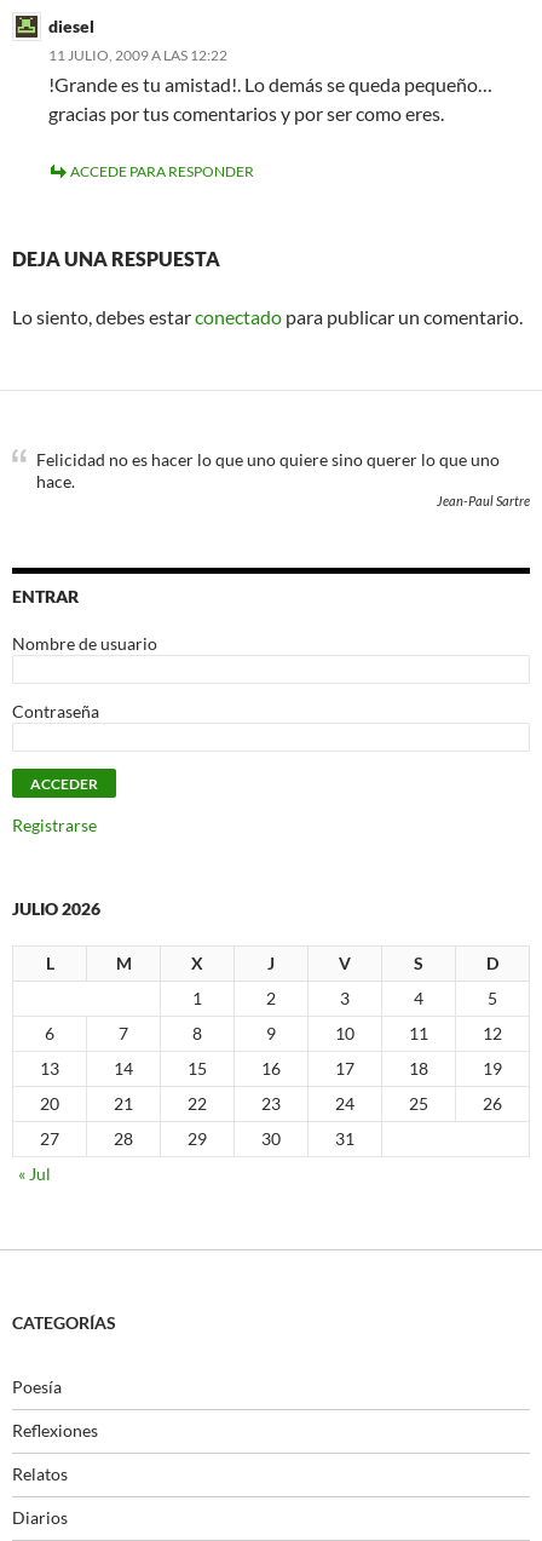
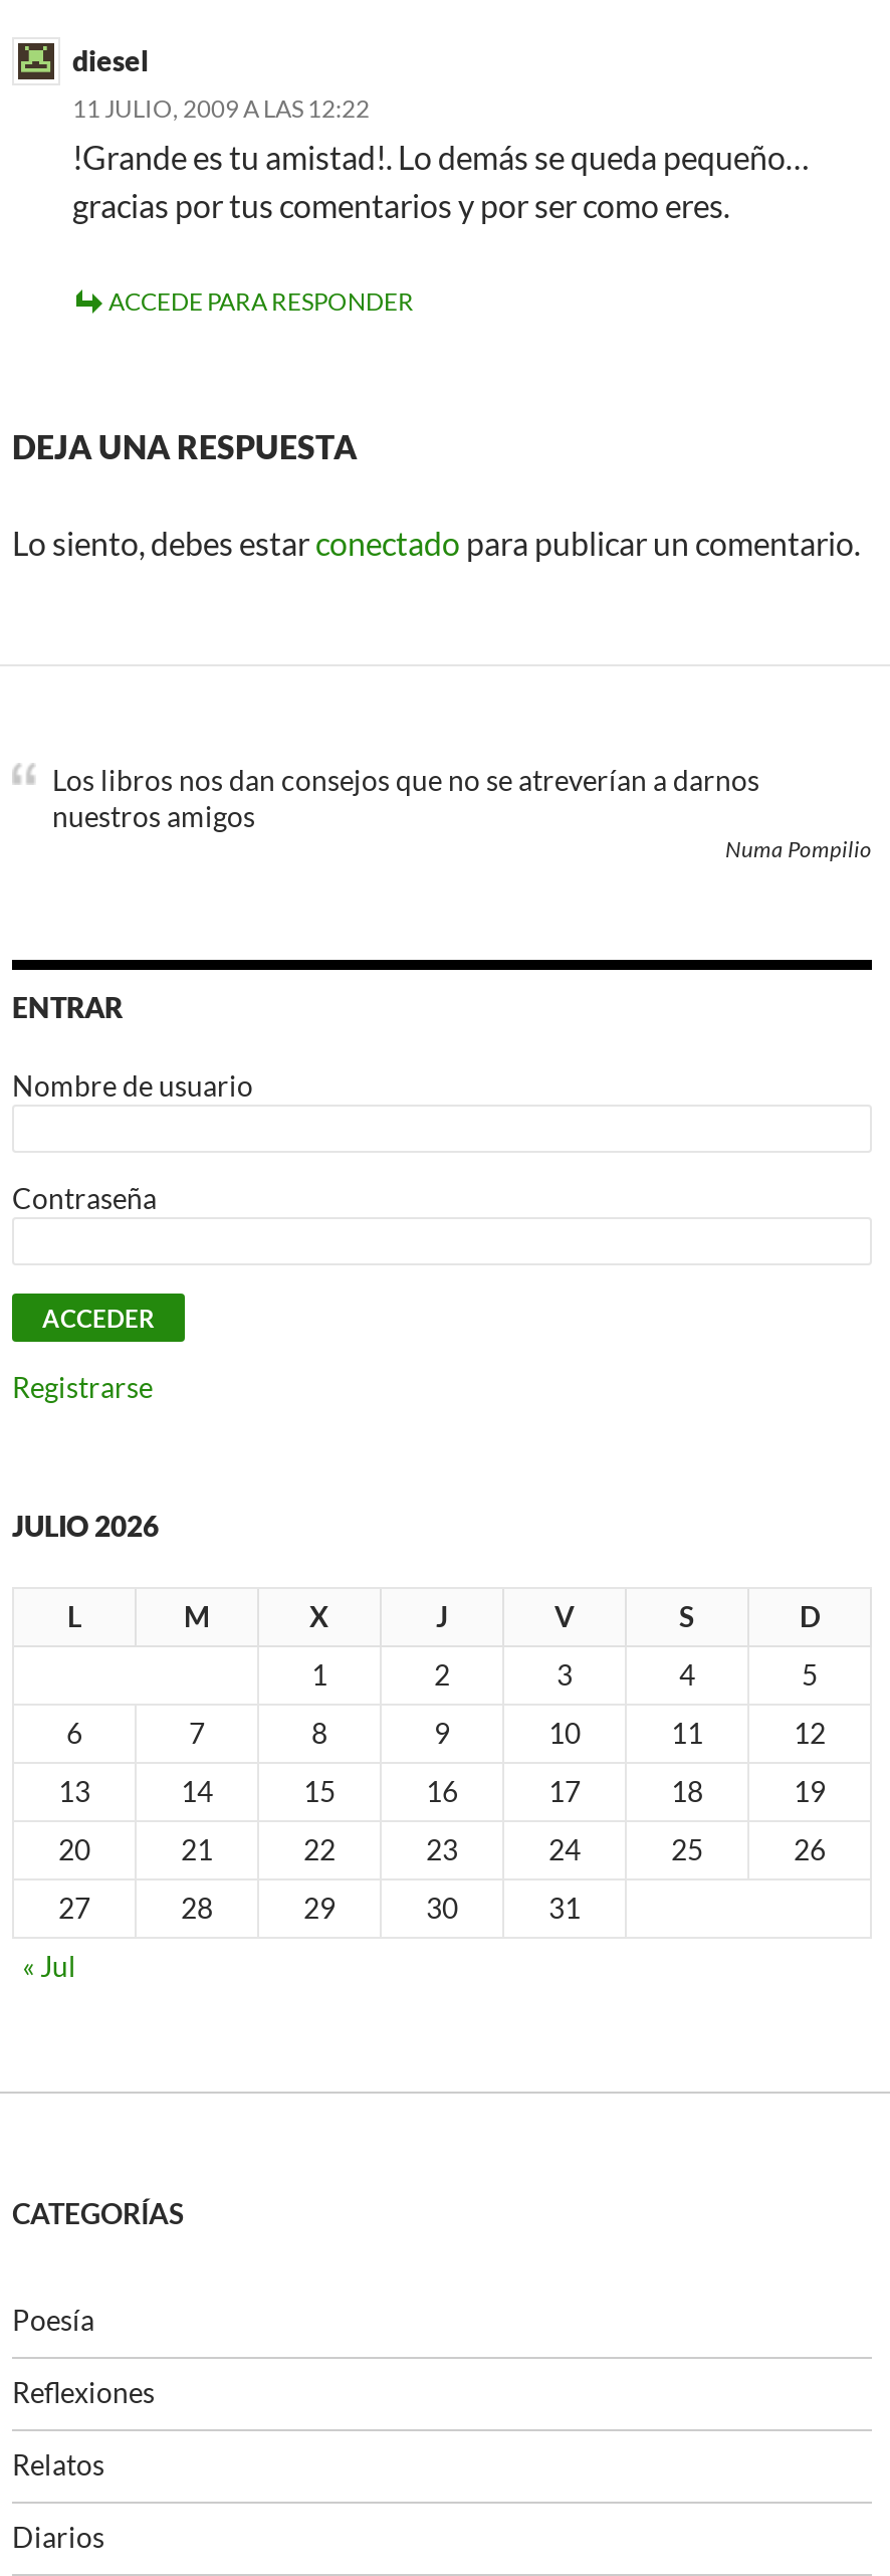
[36,449,530,508] Felicidad no es hacer lo que uno quiere sino querer lo que uno | hace. | Jean-Paul Sartre -> [52,763,872,861] Los libros nos dan consejos que no se atreverían a darnos | nuestros amigos | Numa Pompilio

